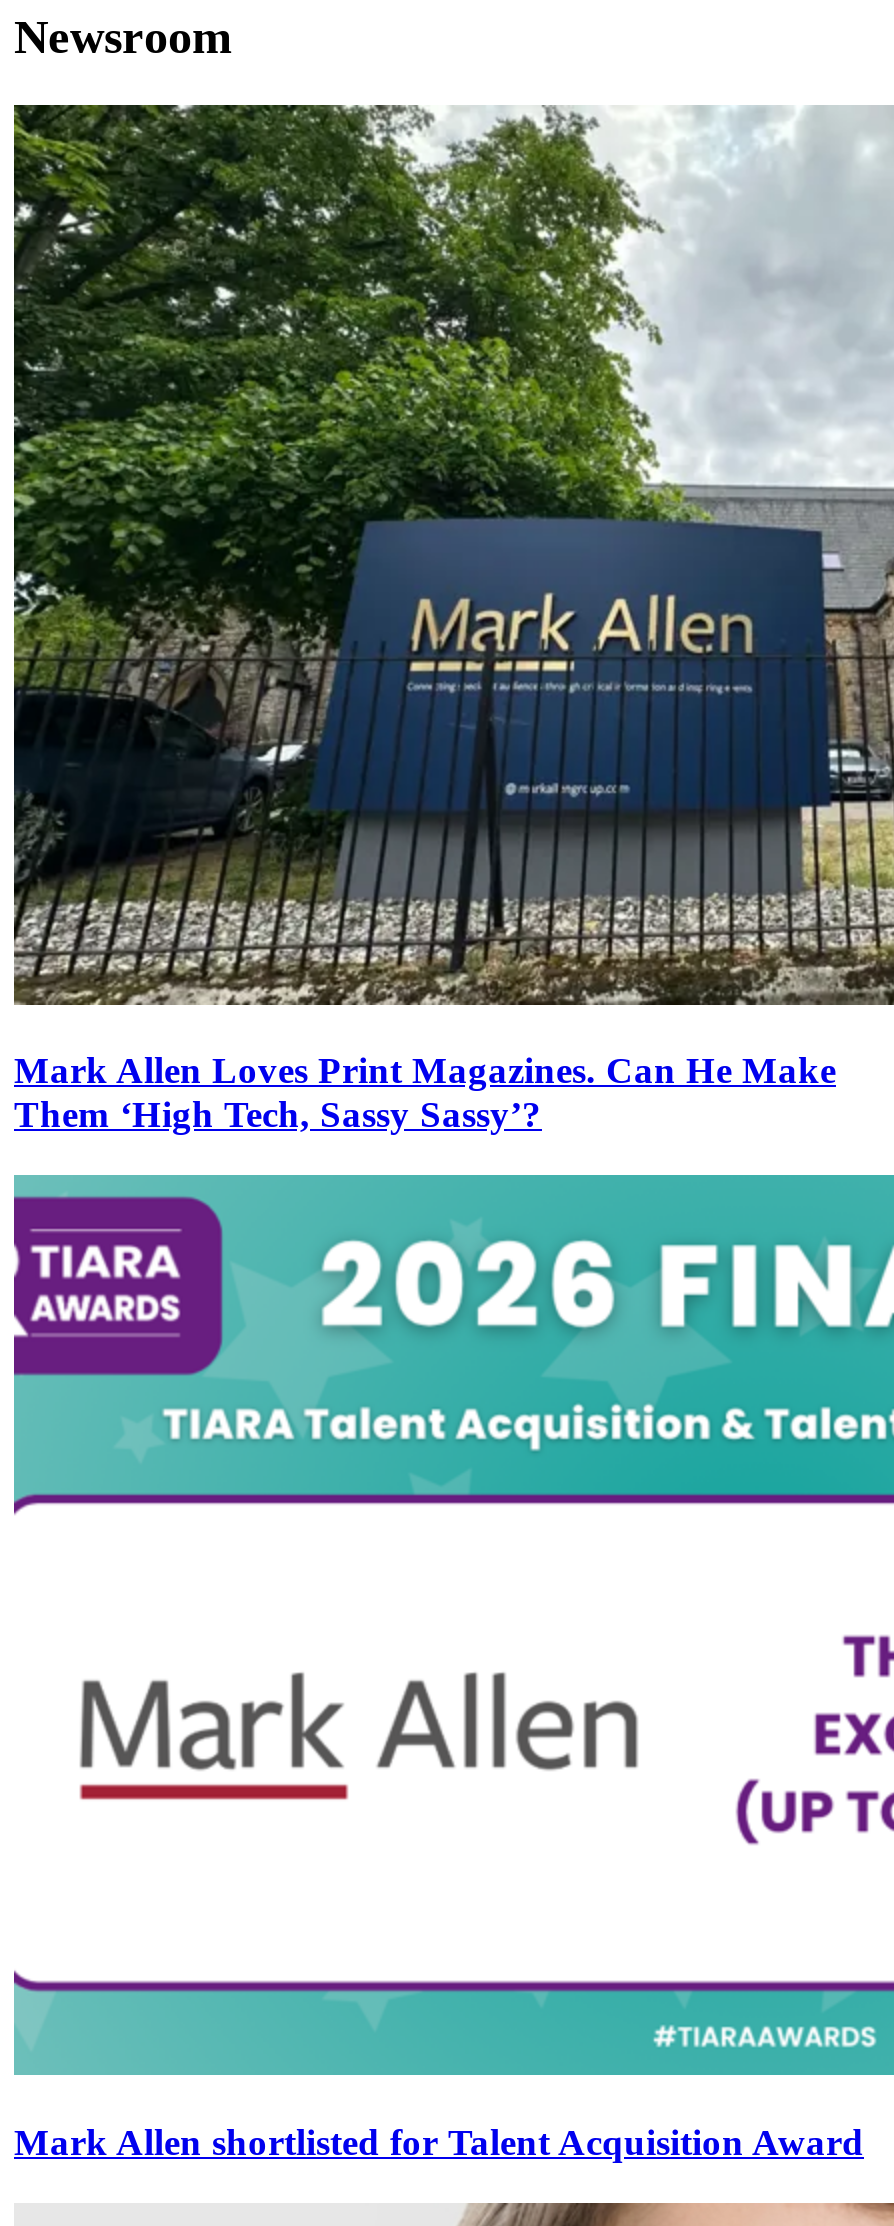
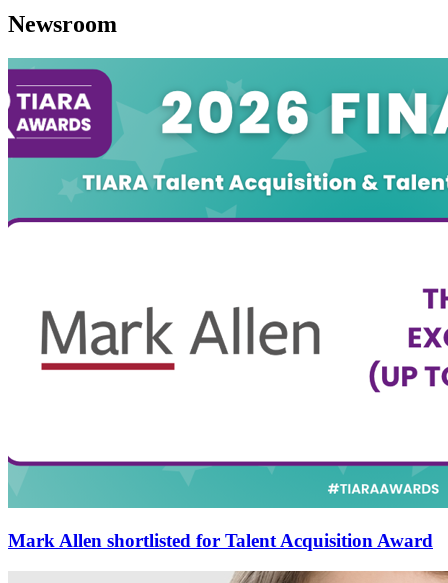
[12,103,888,1136] [image] | Mark Allen Loves Print Magazines. Can He Make | Them ‘High Tech, Sassy Sassy’? -> none

